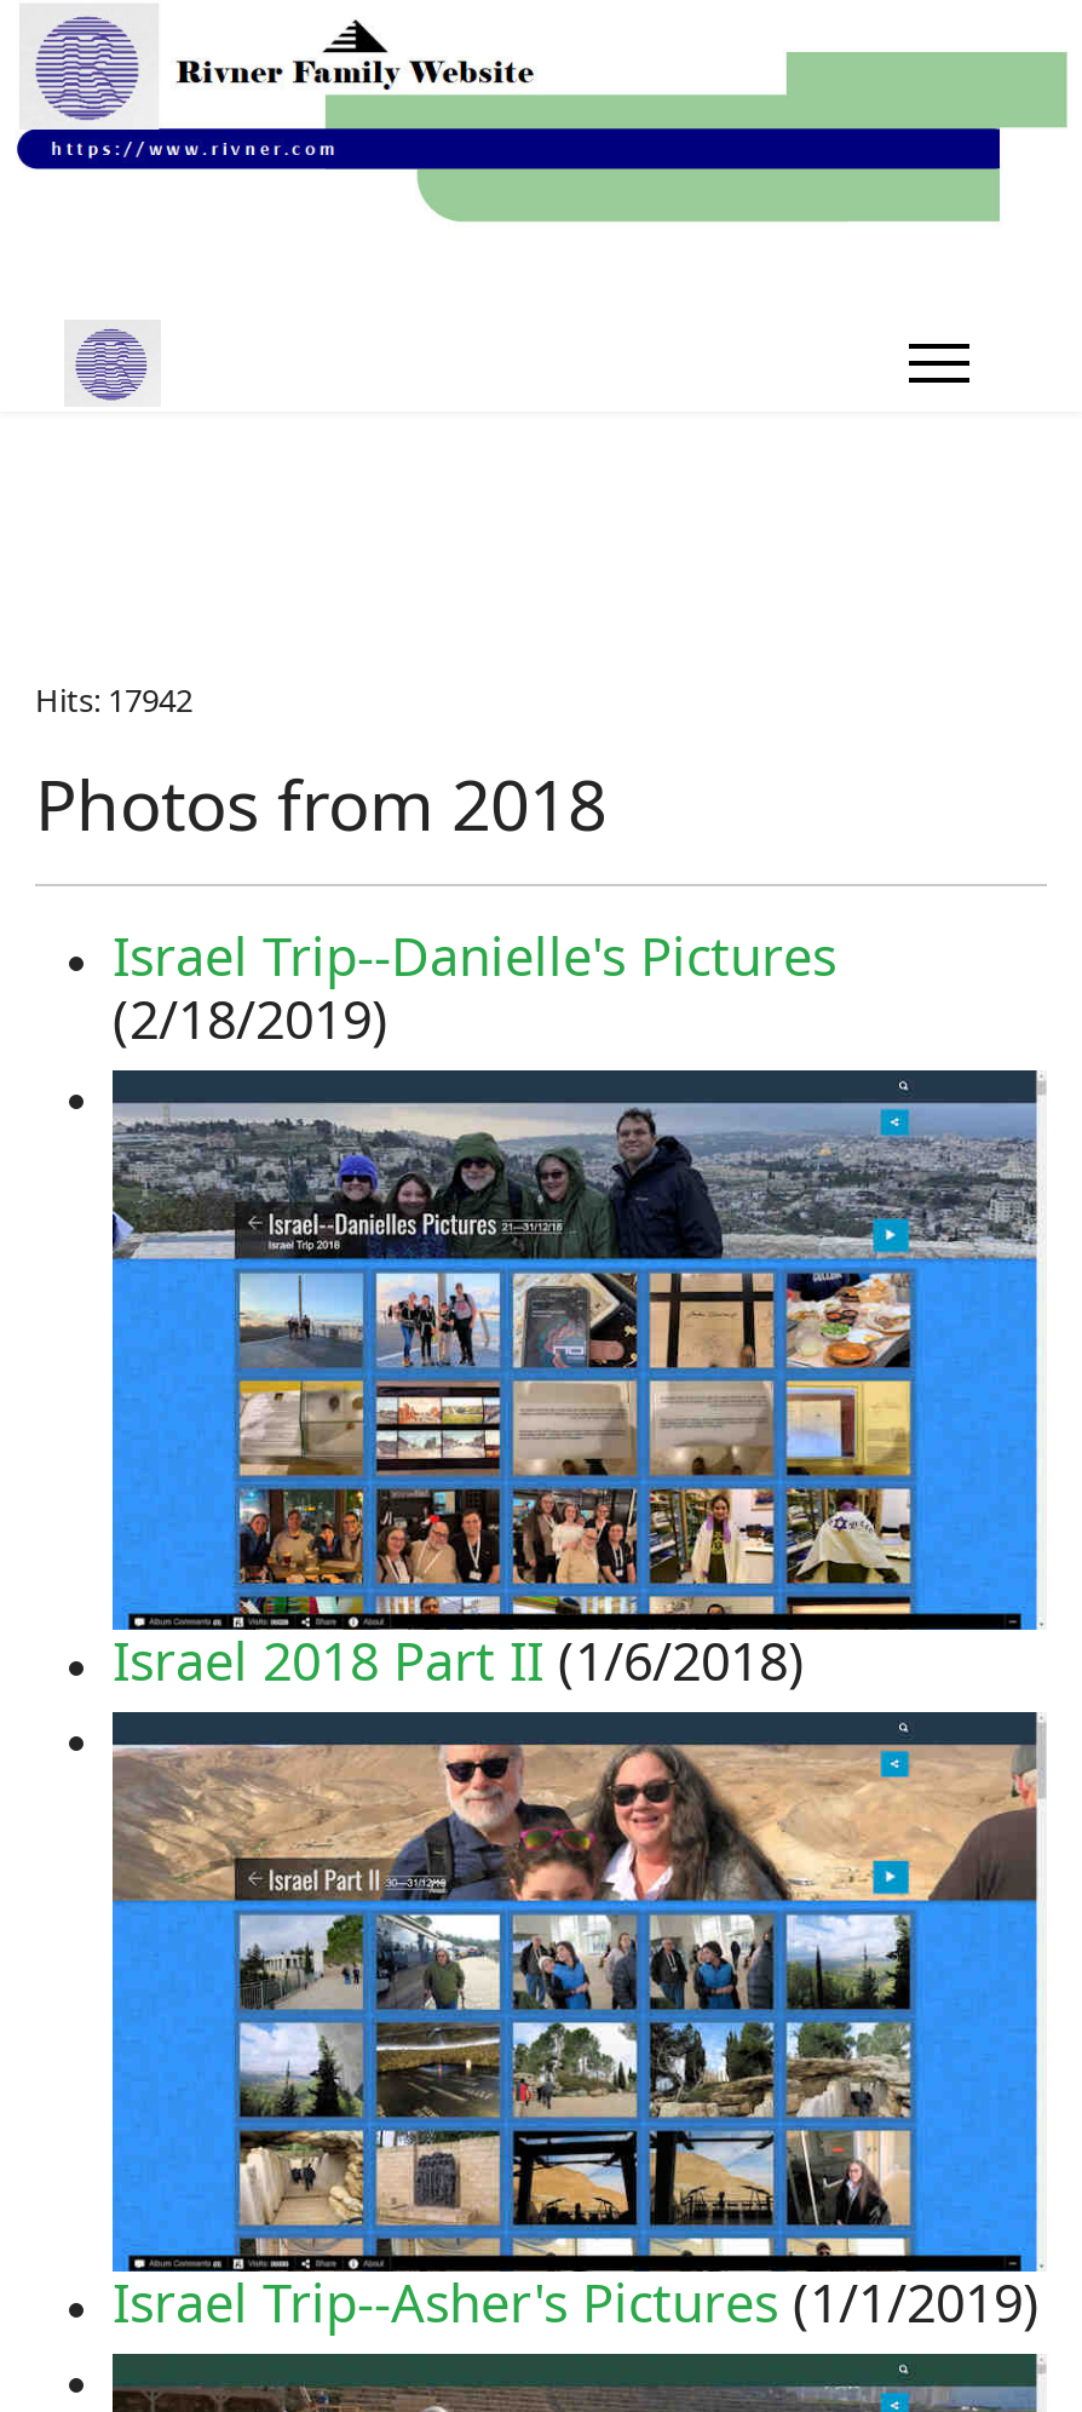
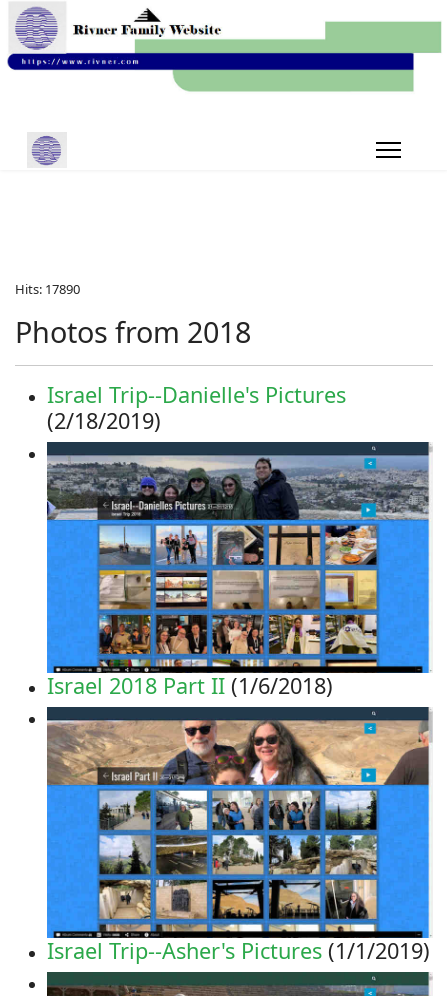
[35,678,192,722] Hits: 17942 -> [15,280,80,298] Hits: 17890

